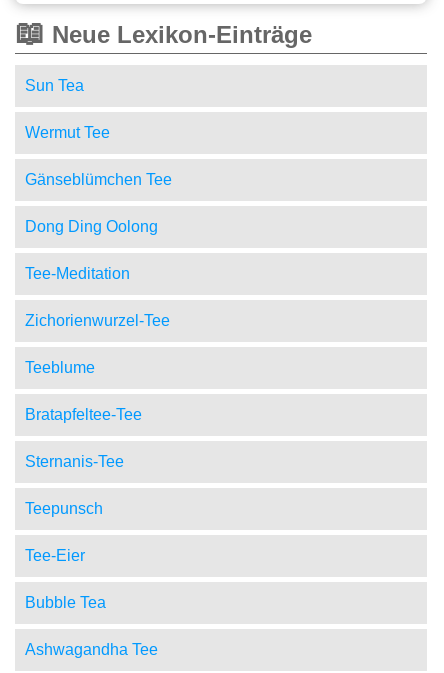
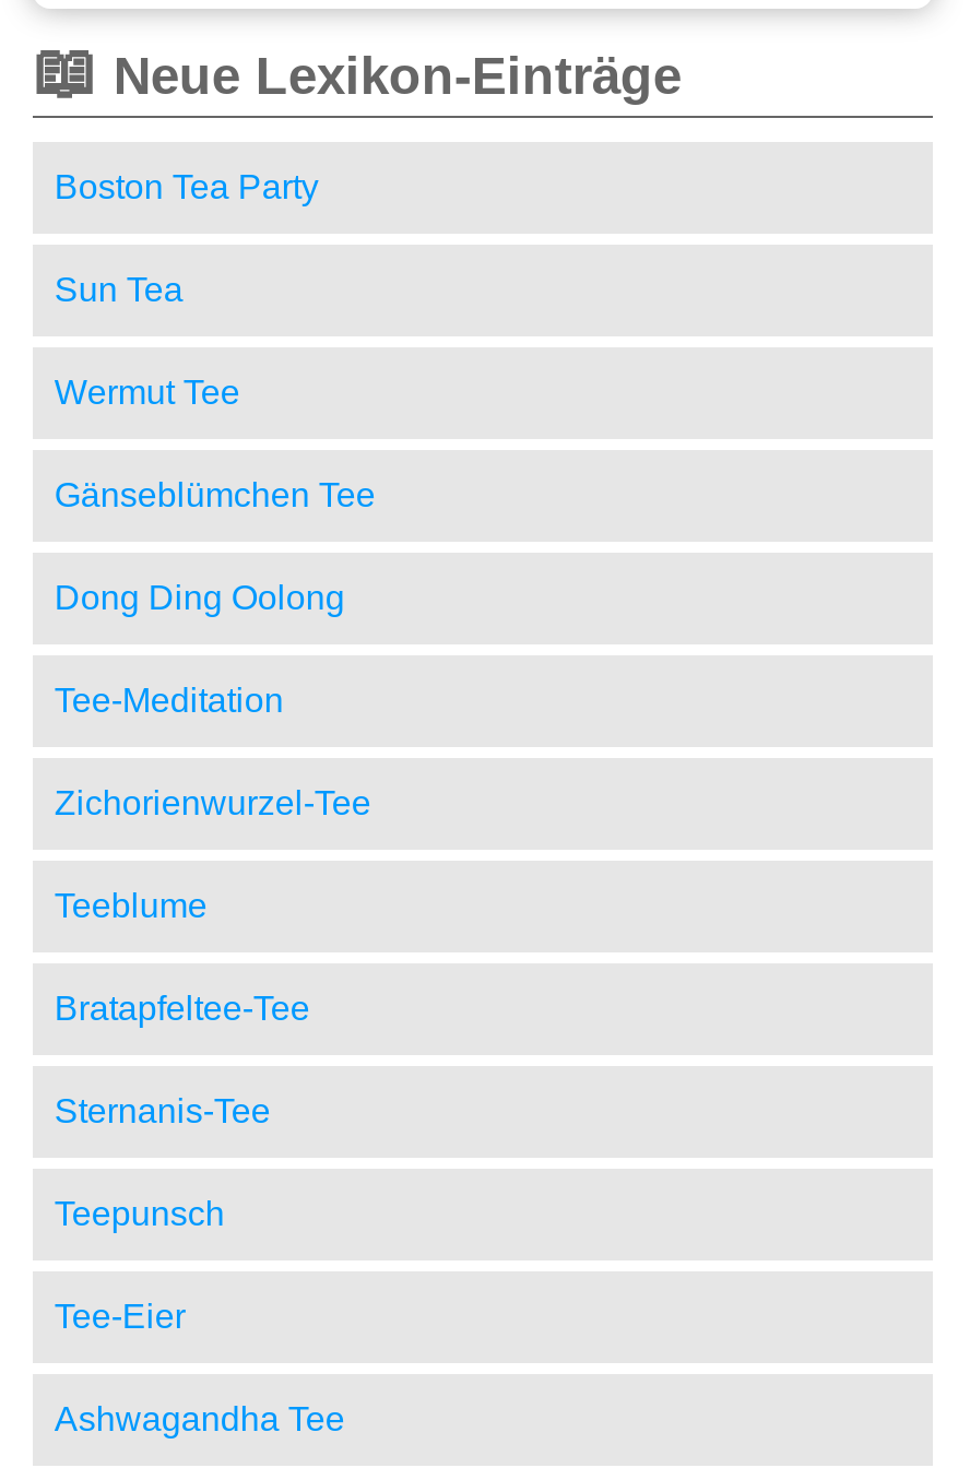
none -> [54,167,319,204] Boston Tea Party
moved [25,76,172,563] -> [54,270,376,1334]: Sun Tea | Wermut Tee | Gänseblümchen Tee | ... | Teepunsch | Tee-Eier
[25,593,106,610] Bubble Tea -> none

